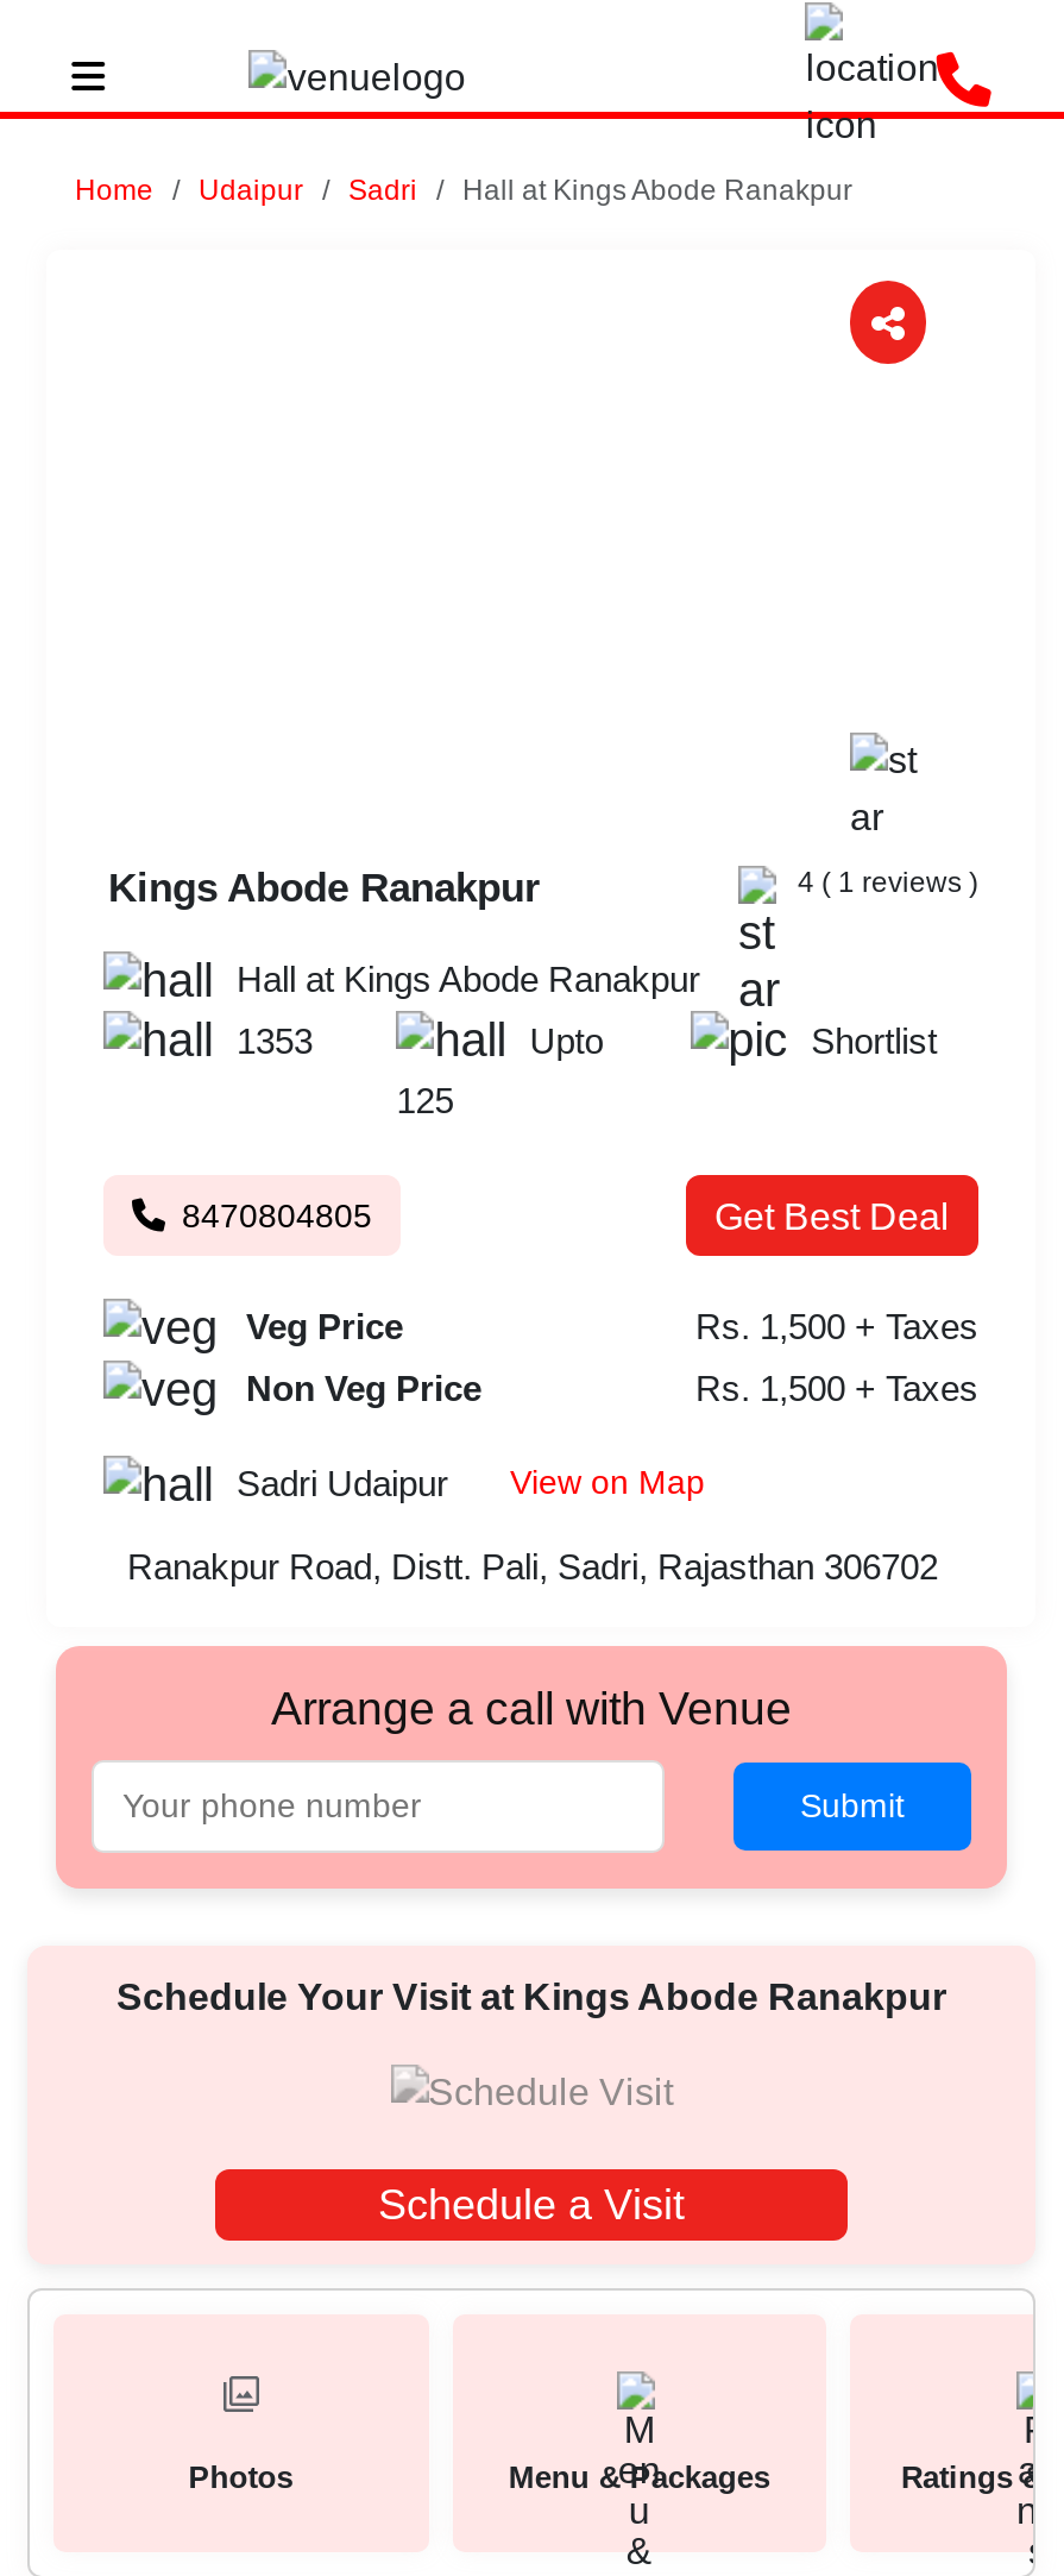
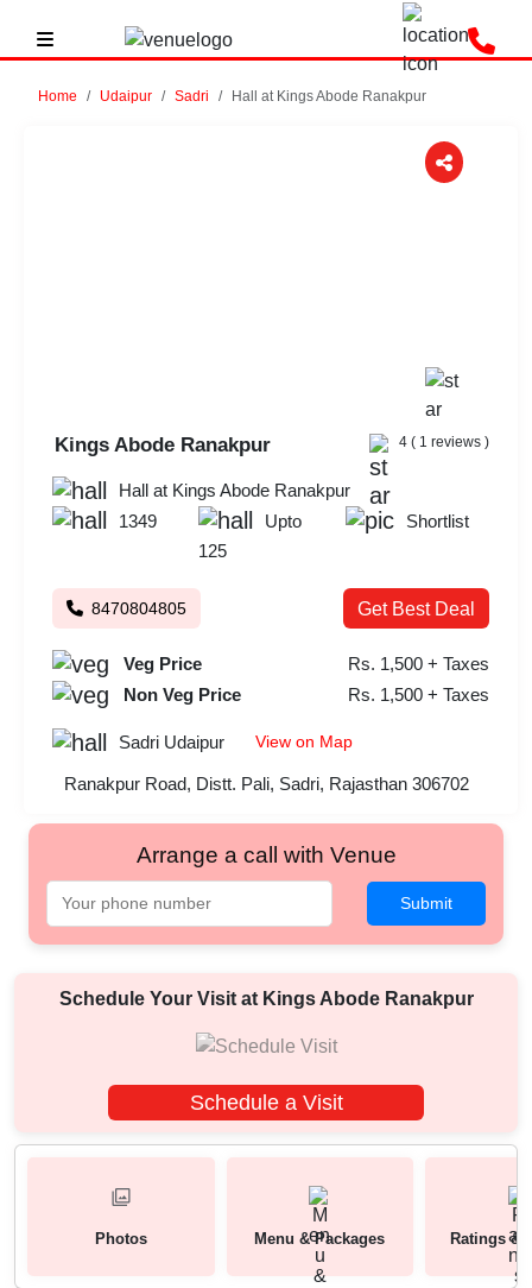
[237,1020,313,1060] 1353 -> [119,511,157,531] 1349

